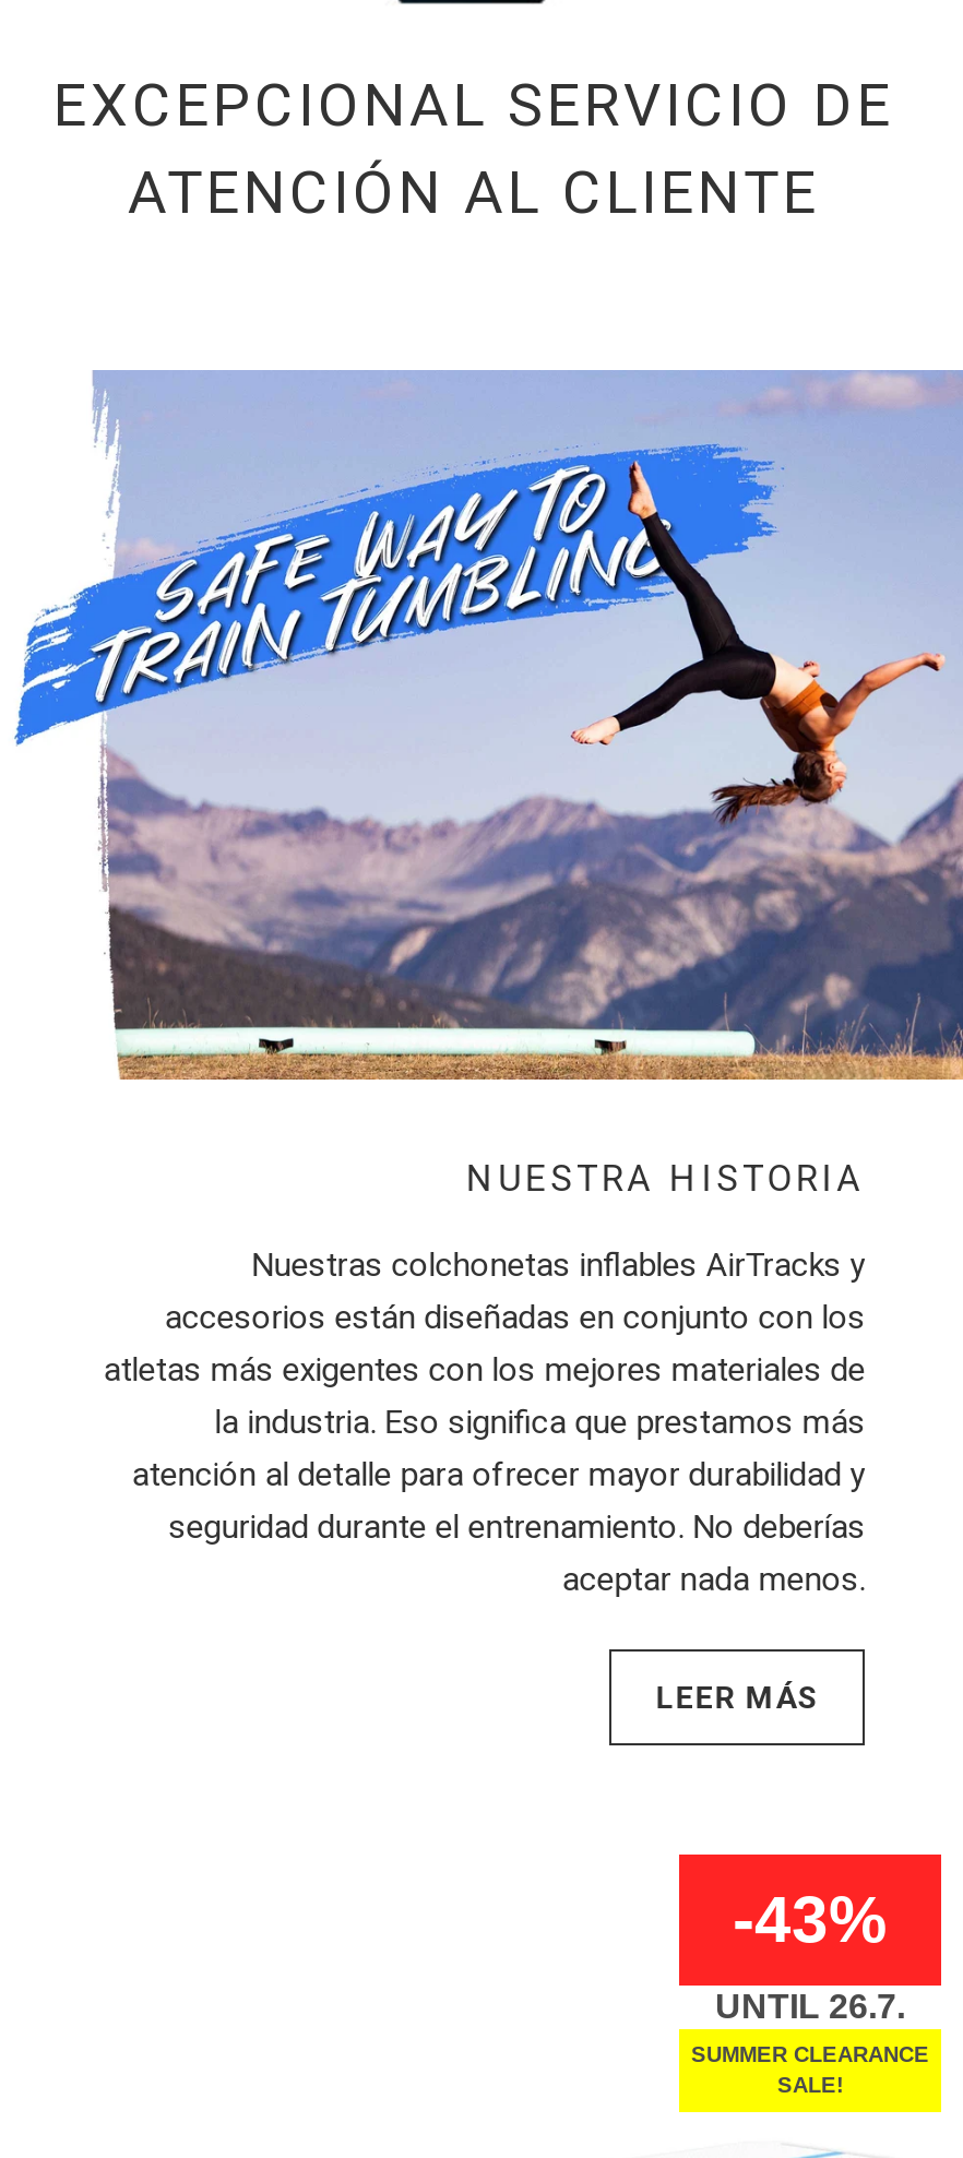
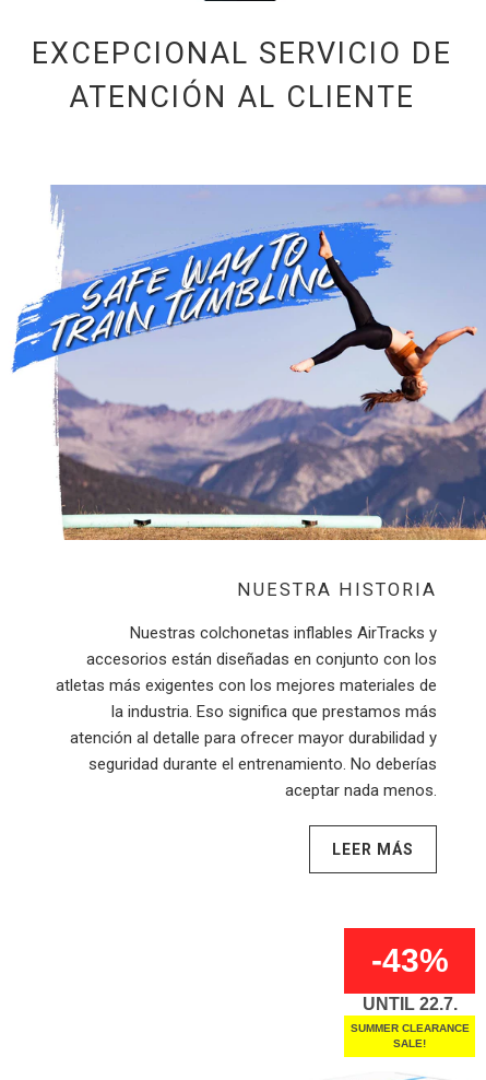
[715,1987,905,2024] UNTIL 26.7. -> [362,995,457,1013] UNTIL 22.7.

